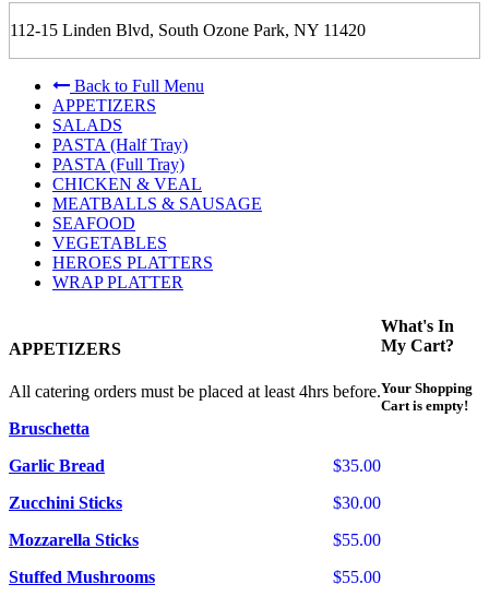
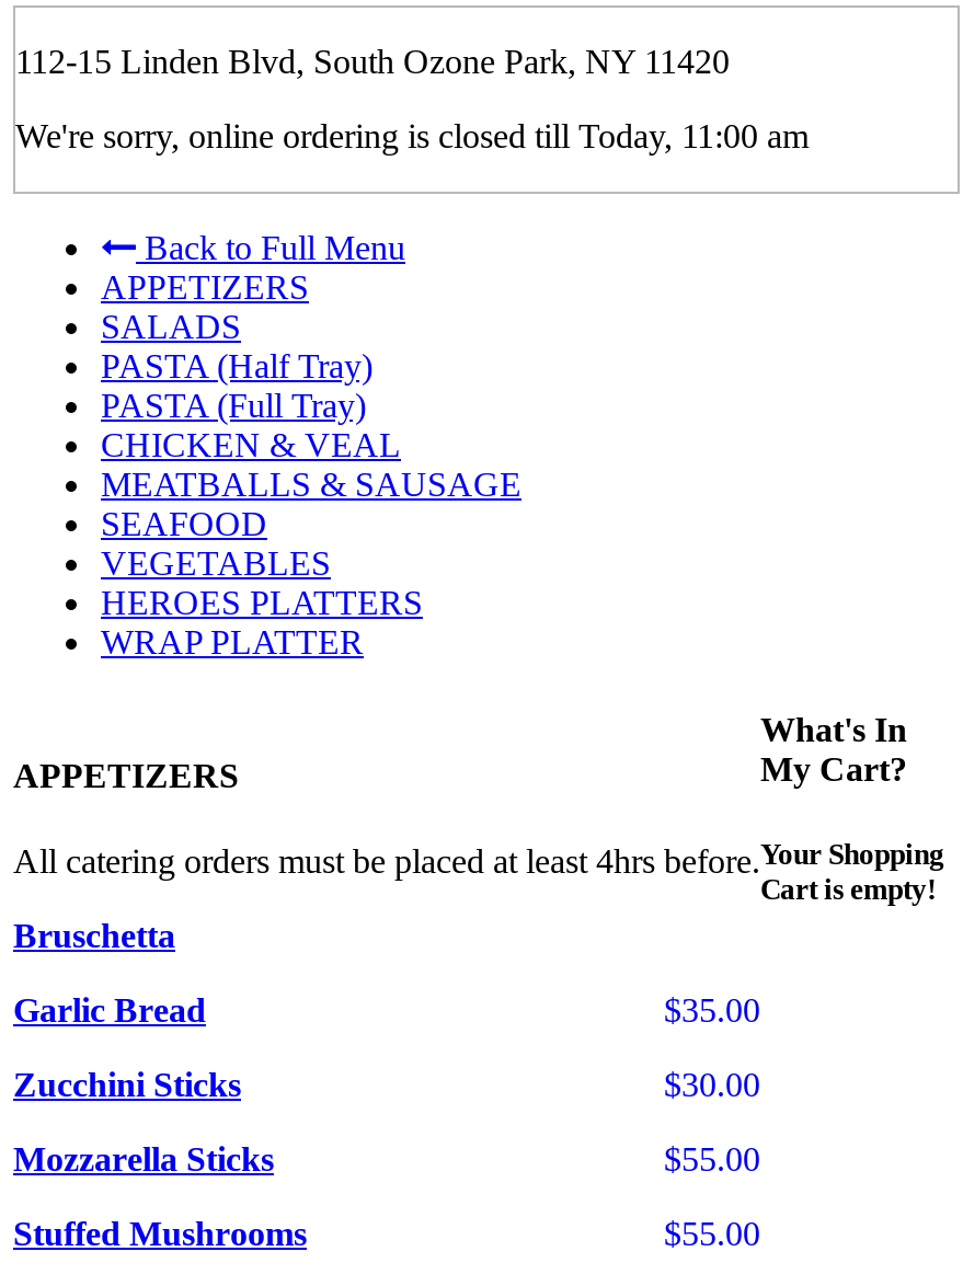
none -> [15,118,809,155] We're sorry, online ordering is closed till Today, 11:00 am

